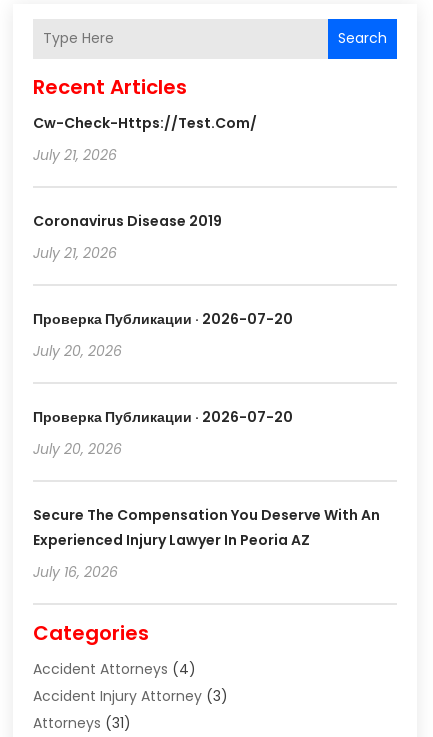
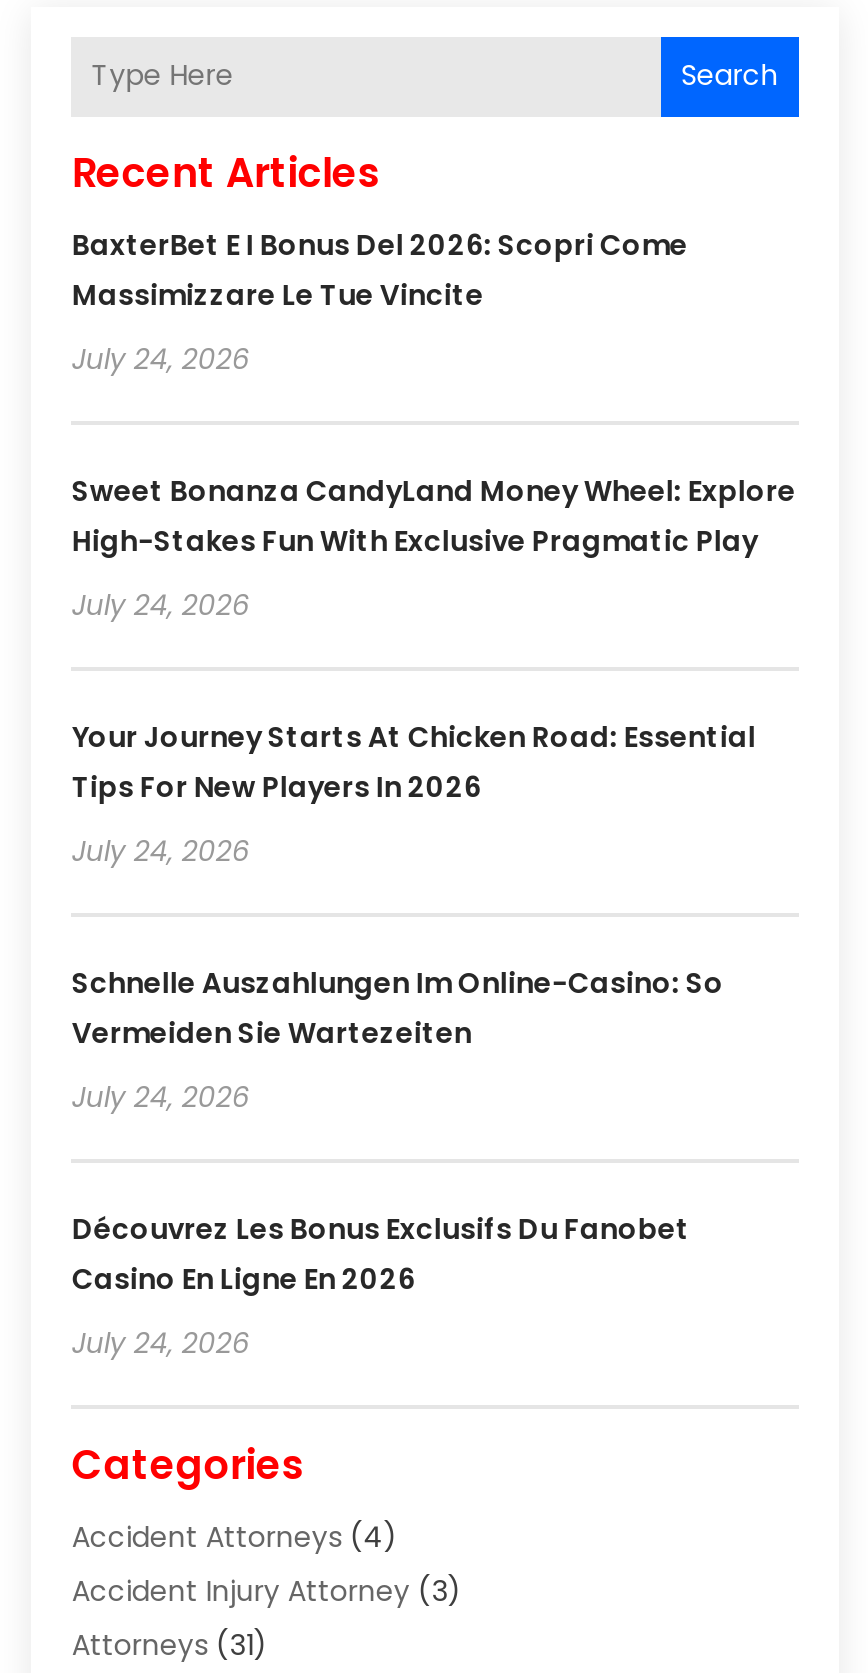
[33,113,257,133] Cw-Check-Https://test.com/ -> [72,224,688,314] BaxterBet E I Bonus Del 2026: Scopri Come | Massimizzare Le Tue Vincite
[33,145,117,165] July 21, 2026 -> [72,338,250,378] July 24, 2026
[33,211,222,231] Coronavirus Disease 2019 -> [72,470,796,560] Sweet Bonanza CandyLand Money Wheel: Explore | High-Stakes Fun With Exclusive Pragmatic Play
[33,243,117,263] July 21, 2026 -> [72,584,250,624] July 24, 2026
[33,309,293,329] Проверка Публикации · 2026-07-20 -> [72,716,756,806] Your Journey Starts At Chicken Road: Essential | Tips For New Players In 2026
[33,341,122,361] July 20, 2026 -> [72,830,250,870] July 24, 2026
[33,407,293,427] Проверка Публикации · 2026-07-20 -> [72,962,724,1052] Schnelle Auszahlungen Im Online-Casino: So | Vermeiden Sie Wartezeiten
[33,439,122,459] July 20, 2026 -> [72,1076,250,1116] July 24, 2026
[33,505,380,550] Secure The Compensation You Deserve With An | Experienced Injury Lawyer In Peoria AZ -> [72,1208,690,1298] Découvrez Les Bonus Exclusifs Du Fanobet | Casino En Ligne En 2026
[33,562,118,582] July 16, 2026 -> [72,1322,250,1362] July 24, 2026

